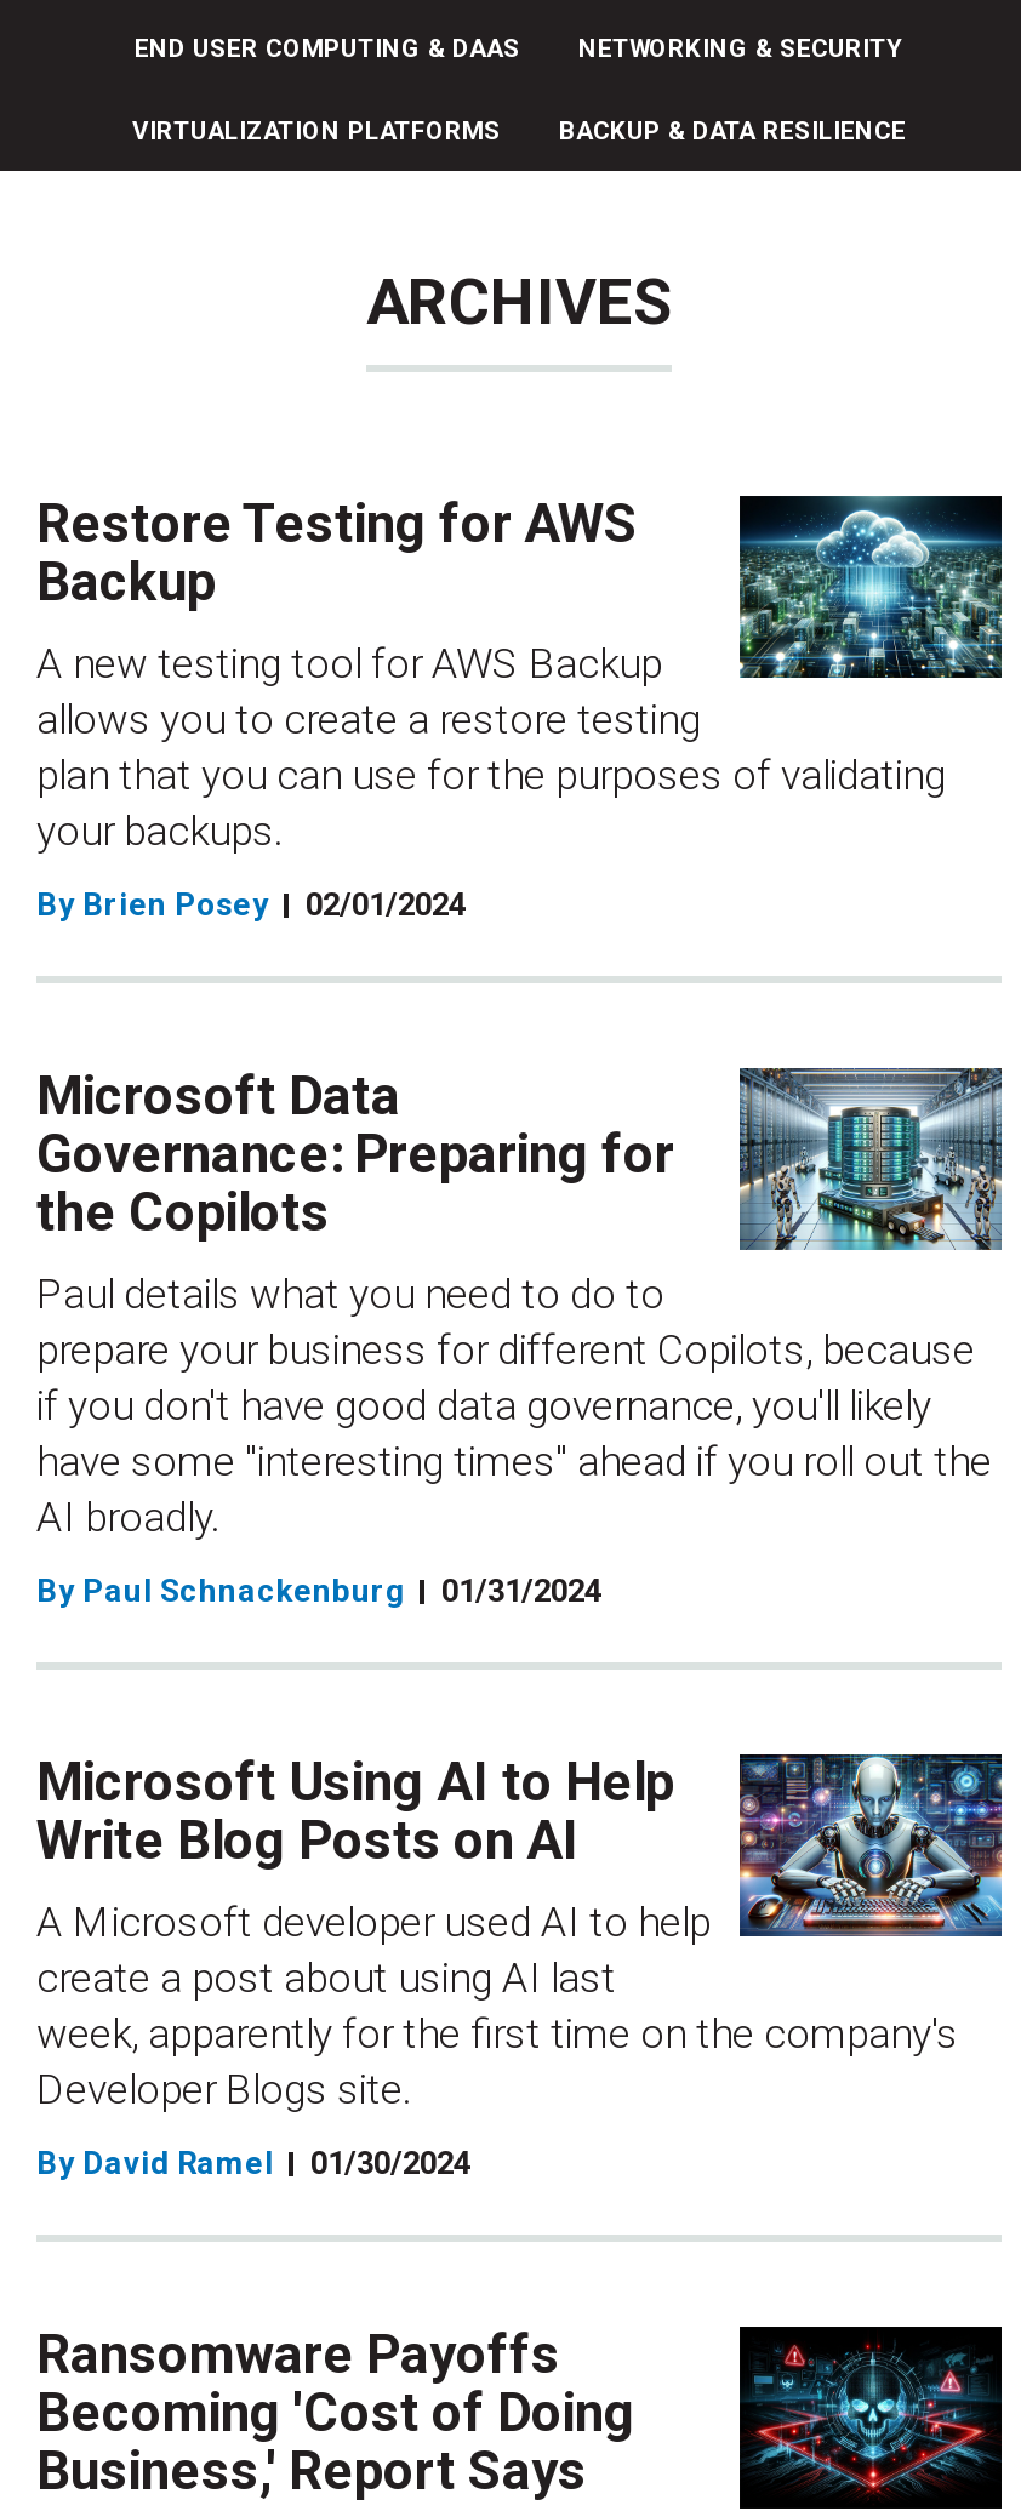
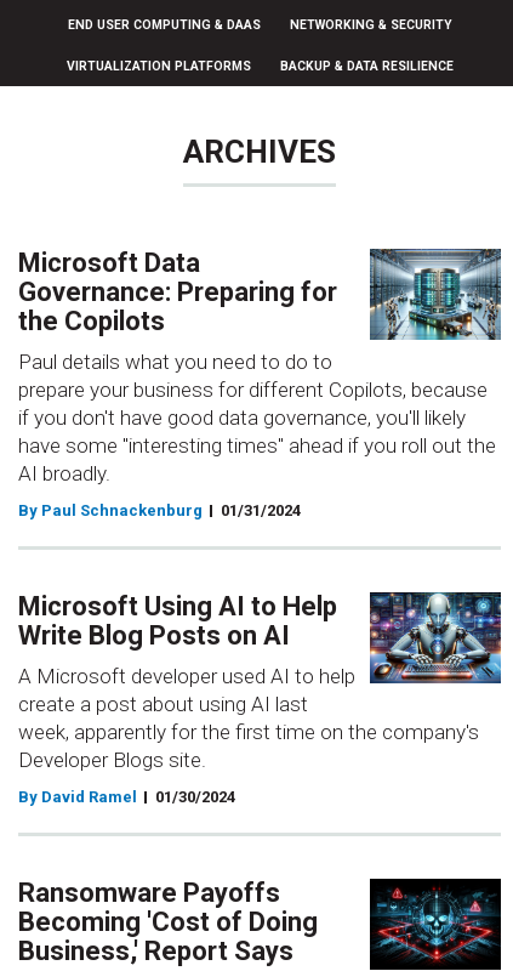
[36,493,1004,923] [image] | Restore Testing for AWS | Backup | A new testing tool for AWS Backup | allows you to create a restore testing | plan that you can use for the purposes of validating | your backups. | By Brien Posey | 02/01/2024 -> none

